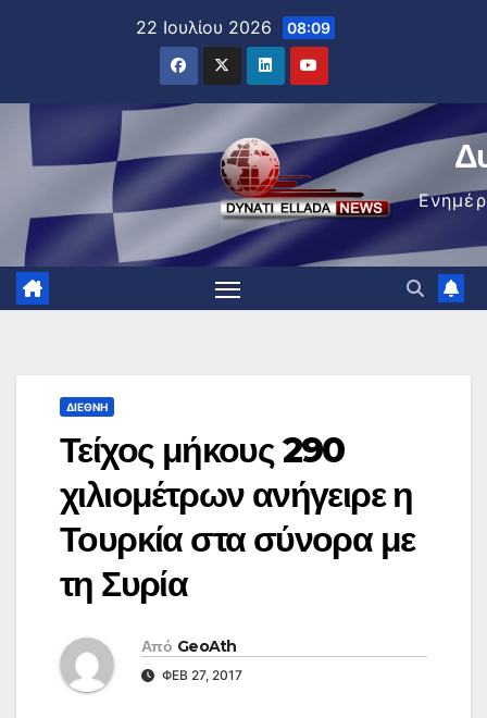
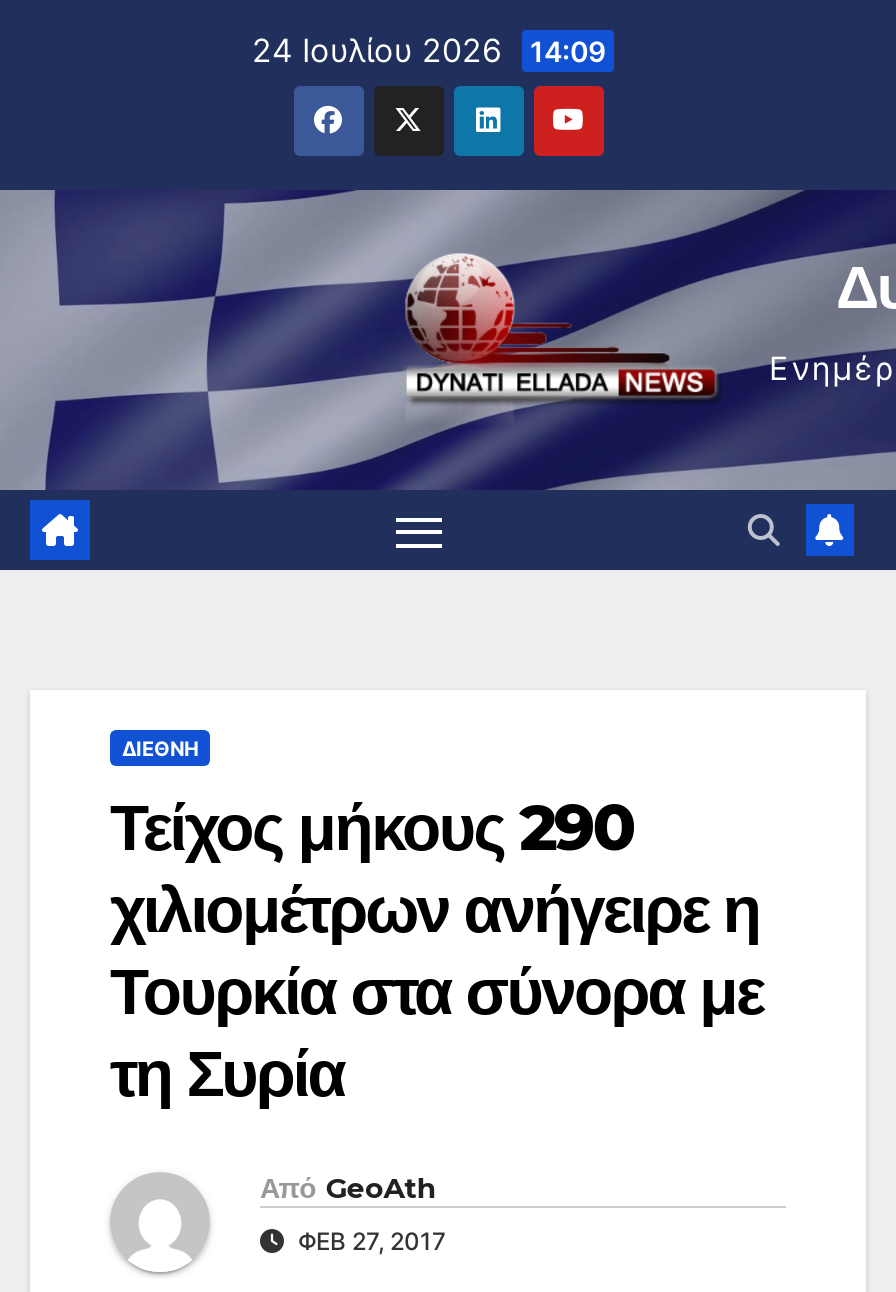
[136,16,330,38] 22 Ιουλίου 2026 08:09 -> [252,30,606,70] 24 Ιουλίου 2026 14:09

